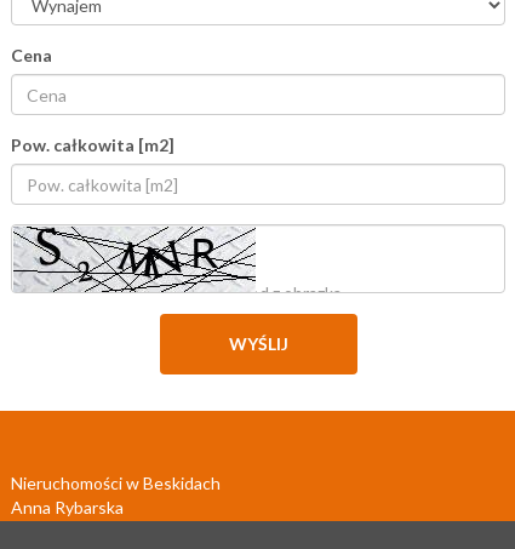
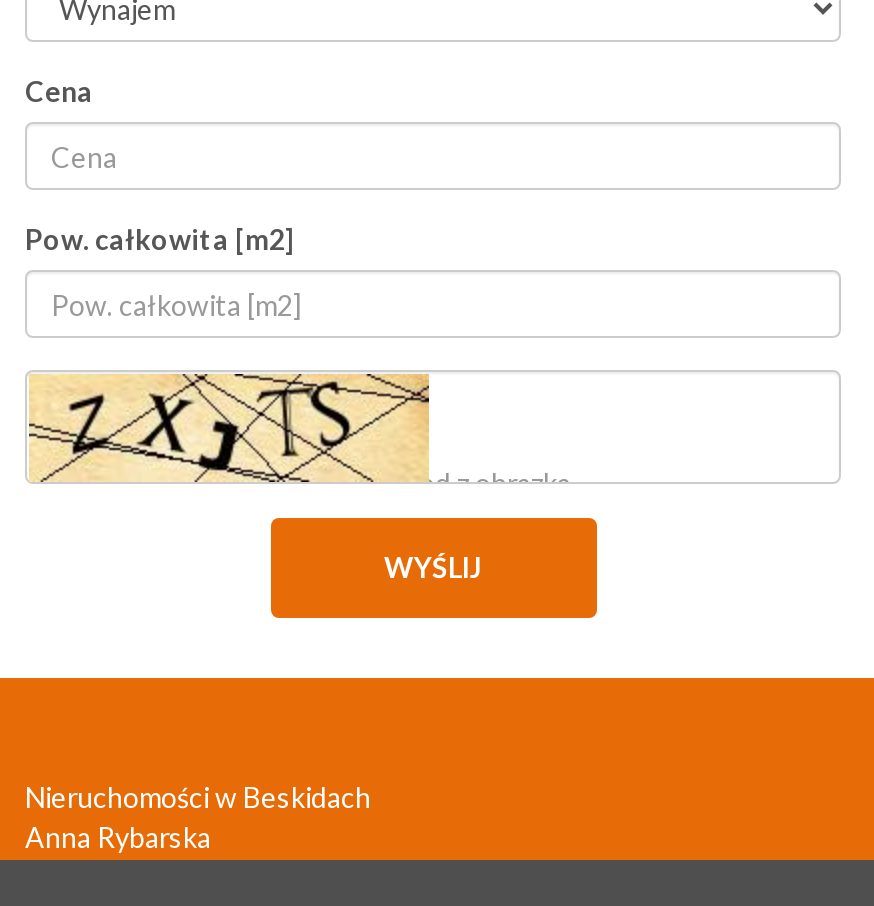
[13,225,257,293] [image] -> [27,372,431,484] [image]

